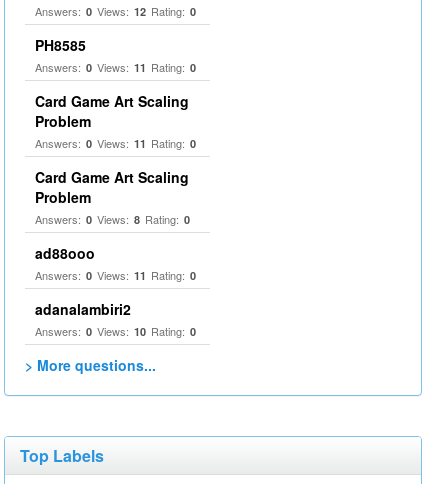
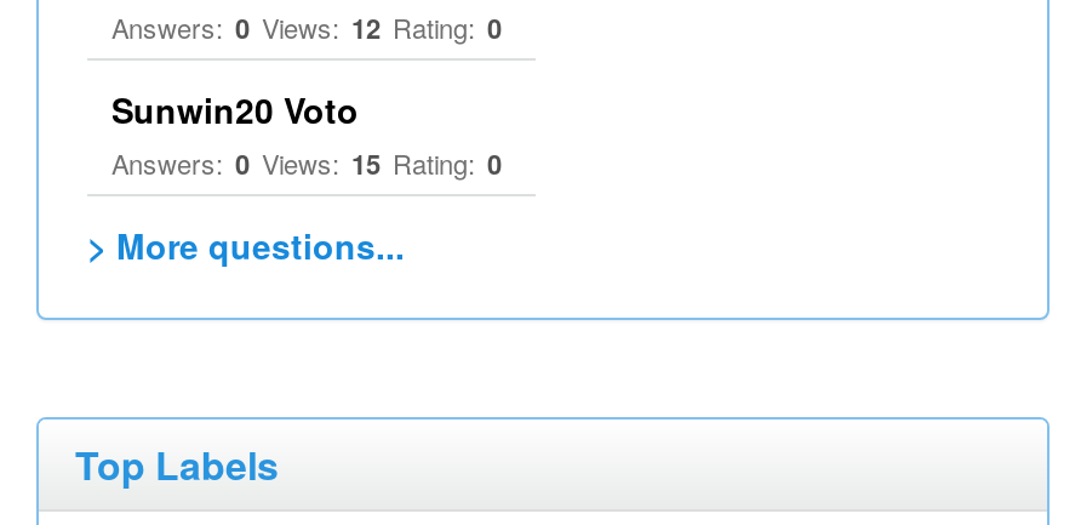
[35,35,196,339] PH8585 | Answers: 0 Views: 11 Rating: 0 | Card Game Art Scaling | Problem | Answers: 0 Views: 11 Rating: 0 | Card Game Art Scaling | Problem | Answers: 0 Views: 8 Rating: 0 | ad88ooo | Answers: 0 Views: 11 Rating: 0 | adanalambiri2 | Answers: 0 Views: 10 Rating: 0 -> [111,85,502,182] Sunwin20 Voto | Answers: 0 Views: 15 Rating: 0

